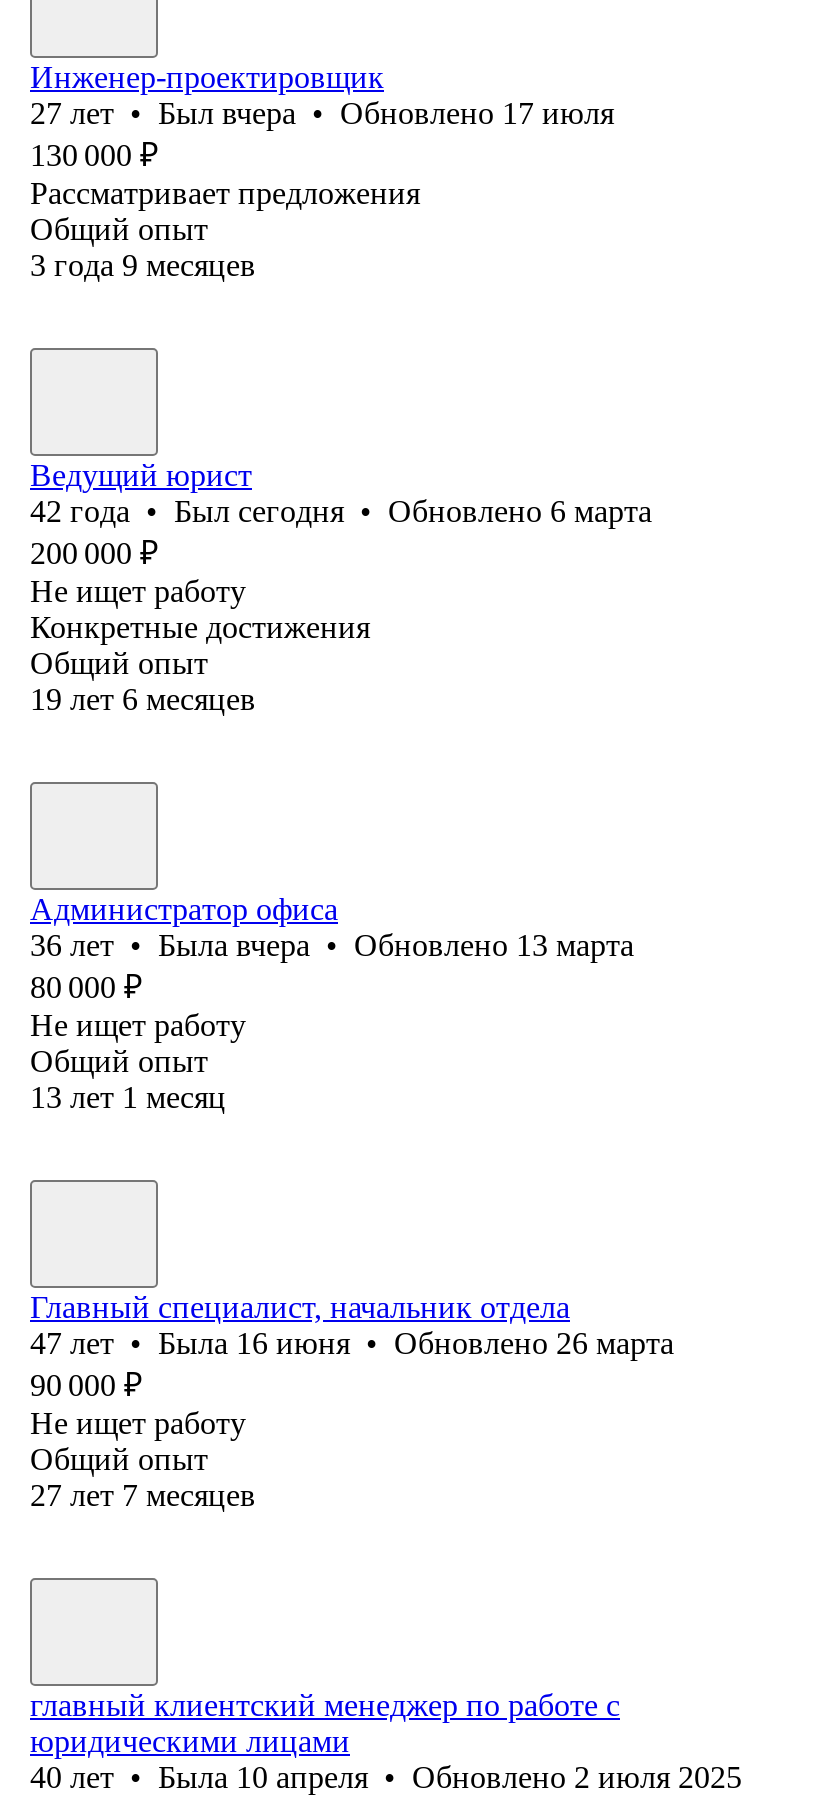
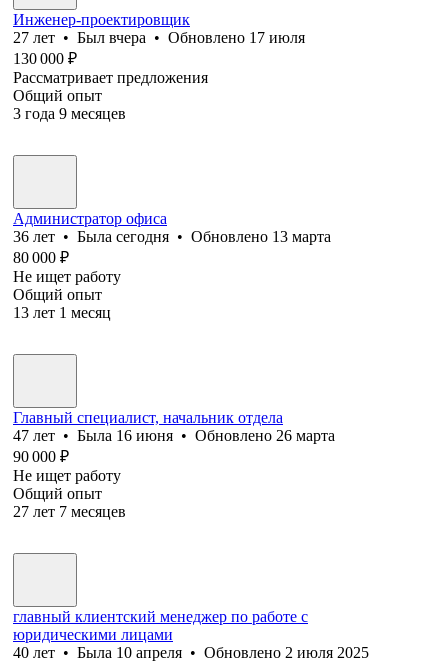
[30,458,652,716] Ведущий юрист | 42 года • Был сегодня • Обновлено 6 марта | 200 000 ₽ | Не ищет работу | Конкретные достижения | Общий опыт | 19 лет 6 месяцев -> none
[30,928,634,962] 36 лет • Была вчера • Обновлено 13 марта -> [13,228,331,245] 36 лет • Была сегодня • Обновлено 13 марта

